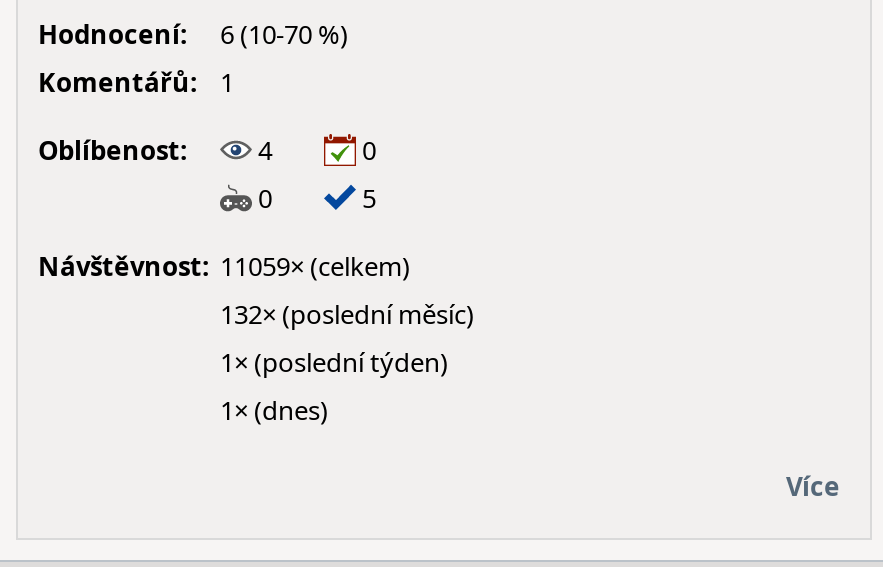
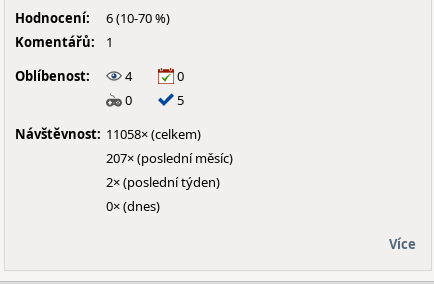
[38,248,410,284] Návštěvnost: 11059× (celkem) -> [15,125,201,143] Návštěvnost: 11058× (celkem)
[220,296,474,332] 132× (poslední měsíc) -> [106,149,233,167] 207× (poslední měsíc)
[220,344,448,380] 1× (poslední týden) -> [106,173,220,191] 2× (poslední týden)
[220,392,328,428] 1× (dnes) -> [106,197,160,215] 0× (dnes)

